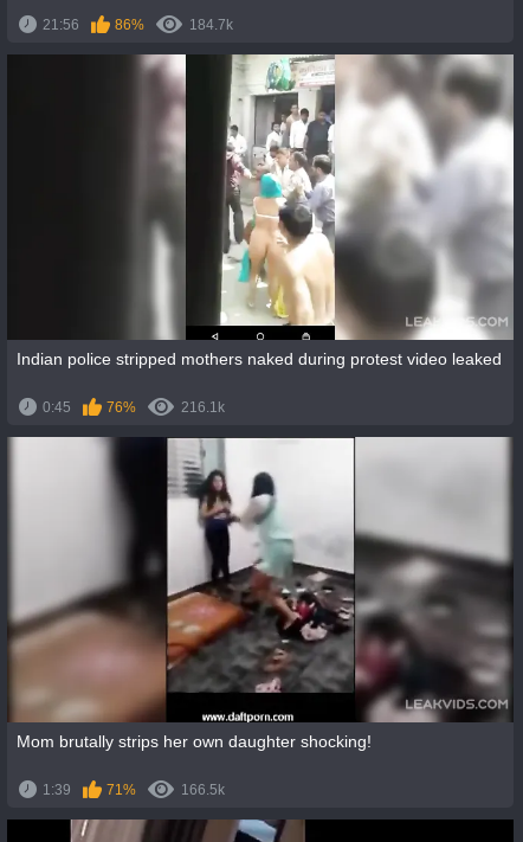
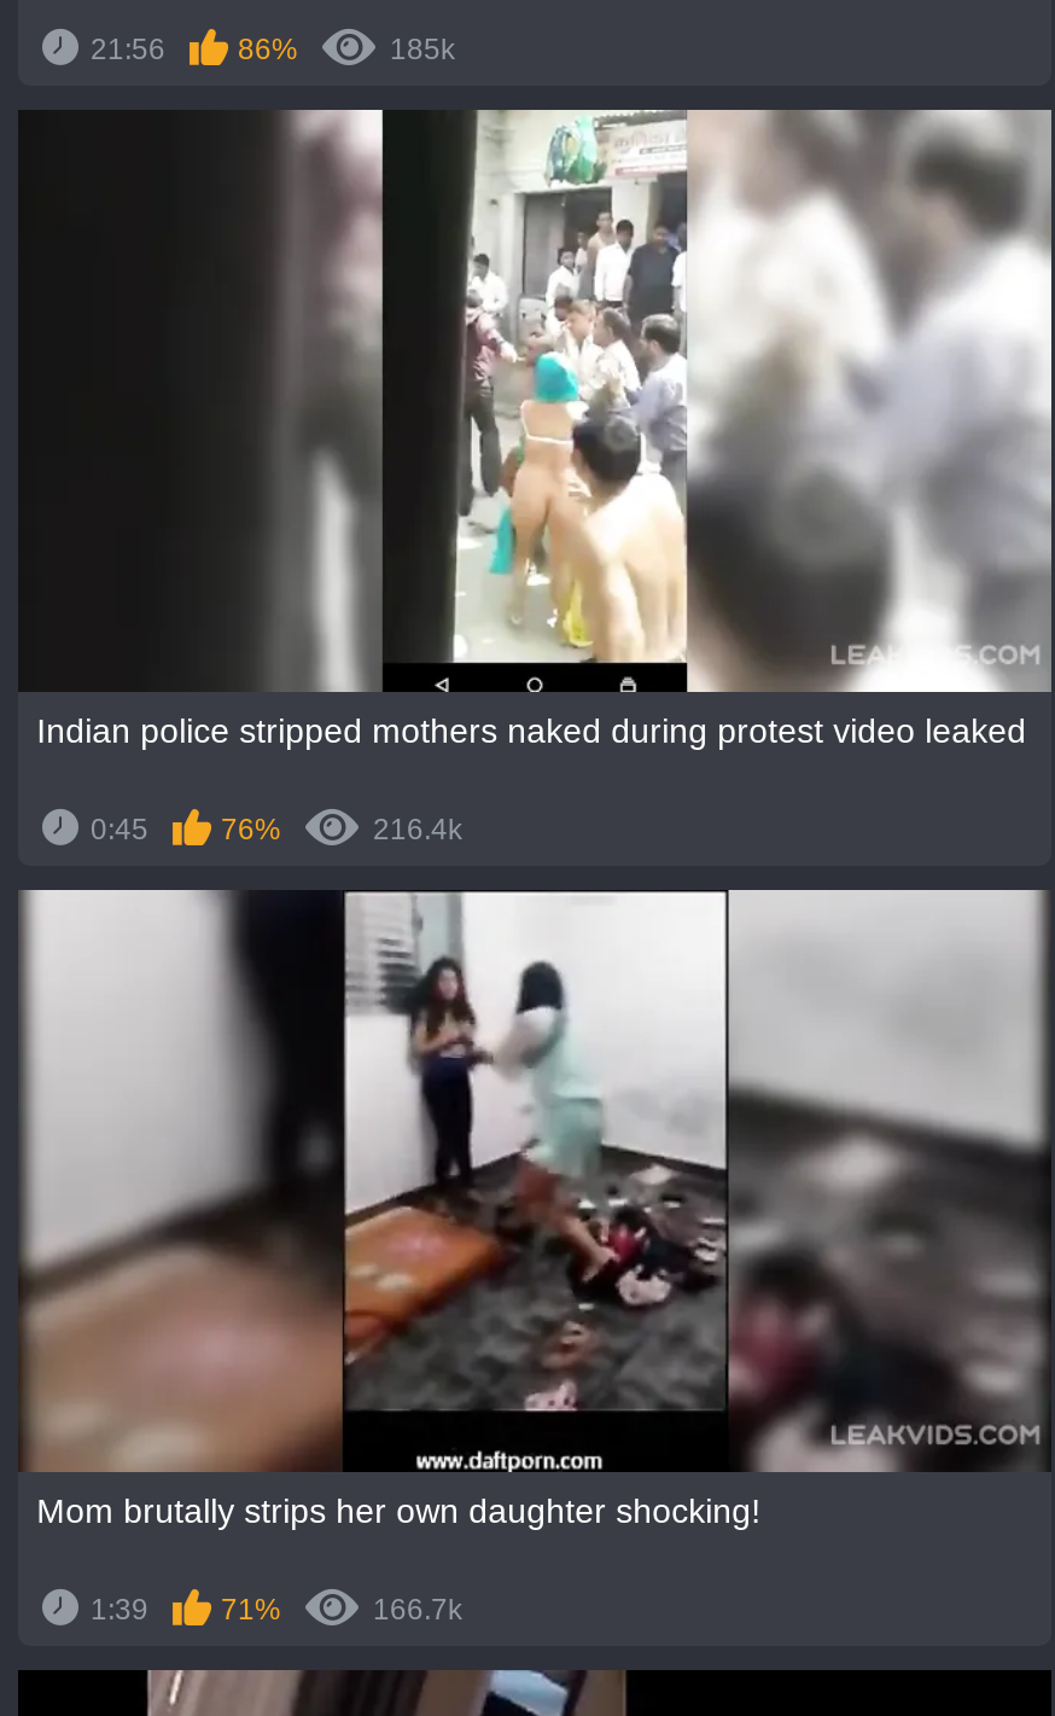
[189,17,233,33] 184.7k -> [390,33,455,67] 185k
[181,399,225,415] 216.1k -> [373,812,462,846] 216.4k
[181,781,225,798] 166.5k -> [373,1592,462,1626] 166.7k

